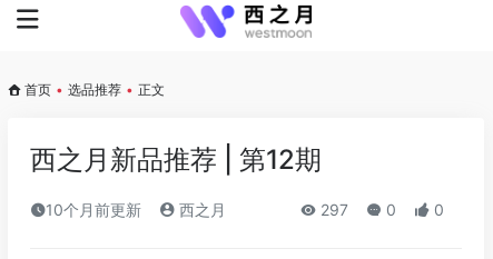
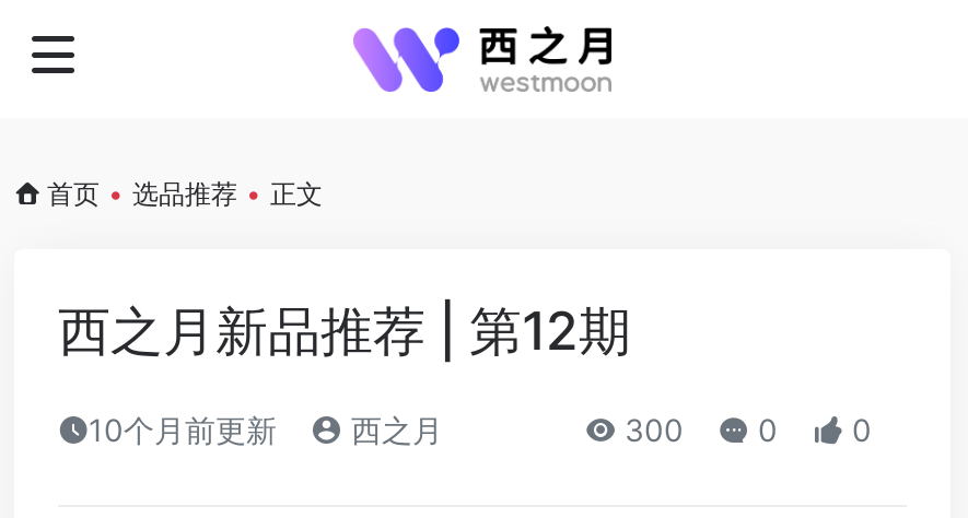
[316,200,444,219] 297 0 0 -> [616,411,872,448] 300 0 0

